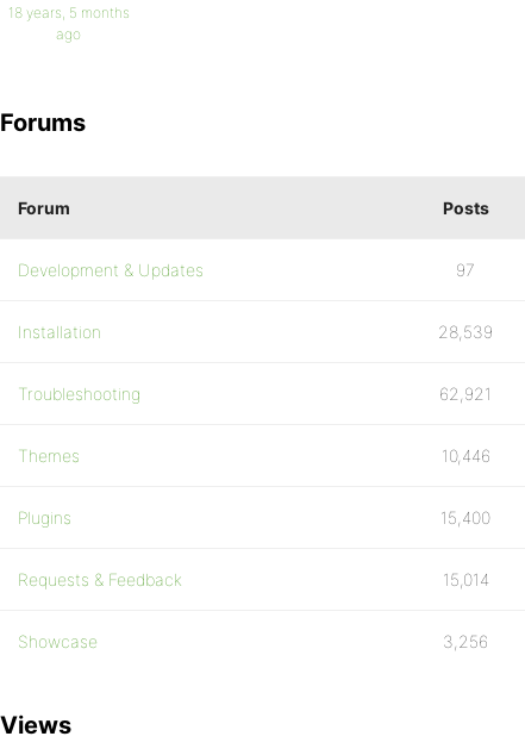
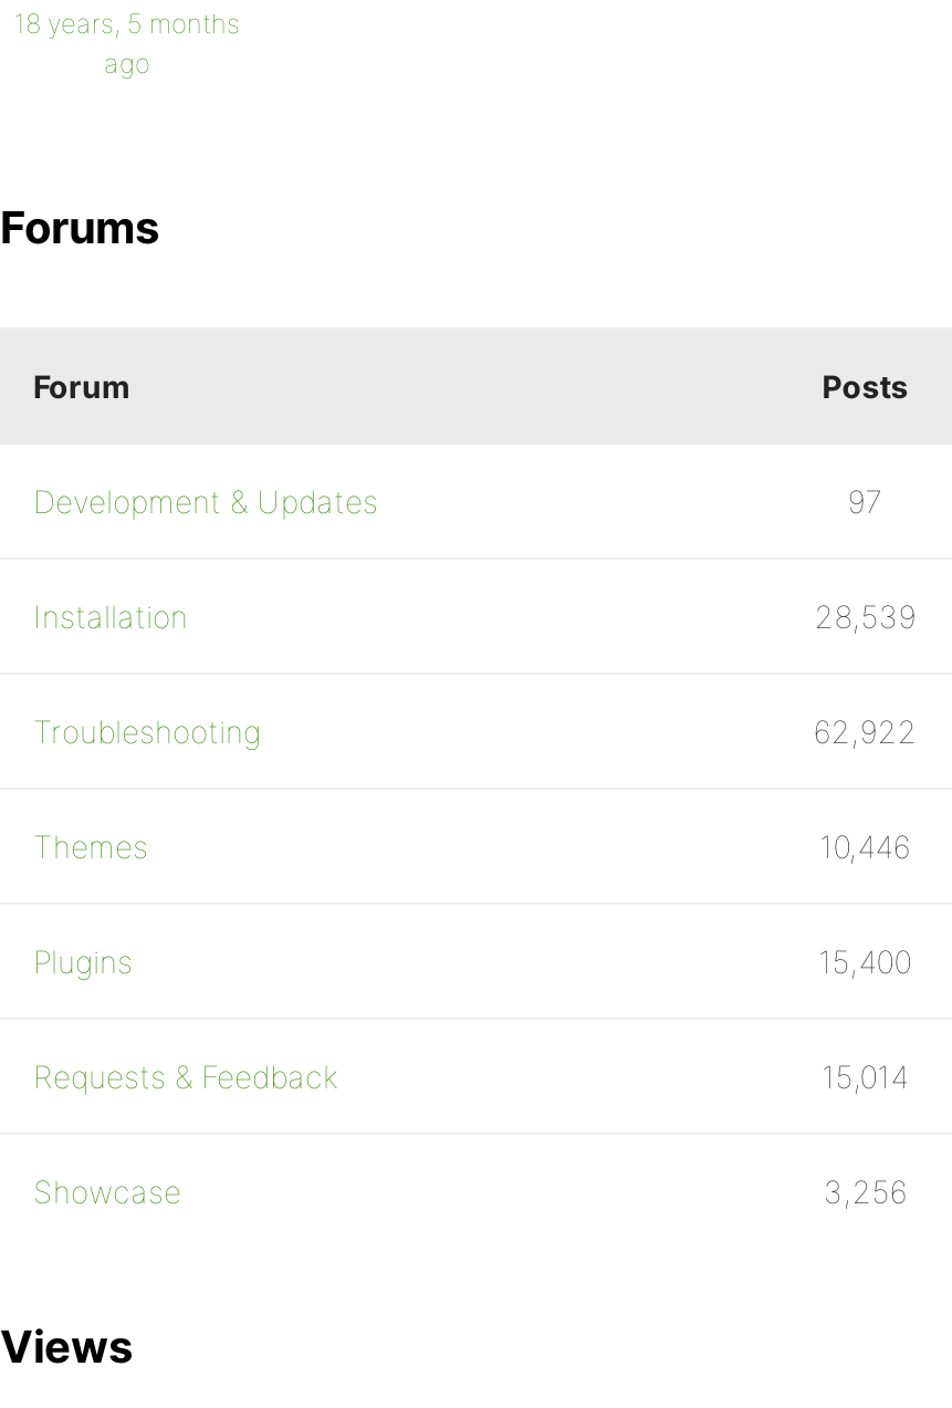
[440,383,492,404] 62,921 -> [813,712,917,750] 62,922

